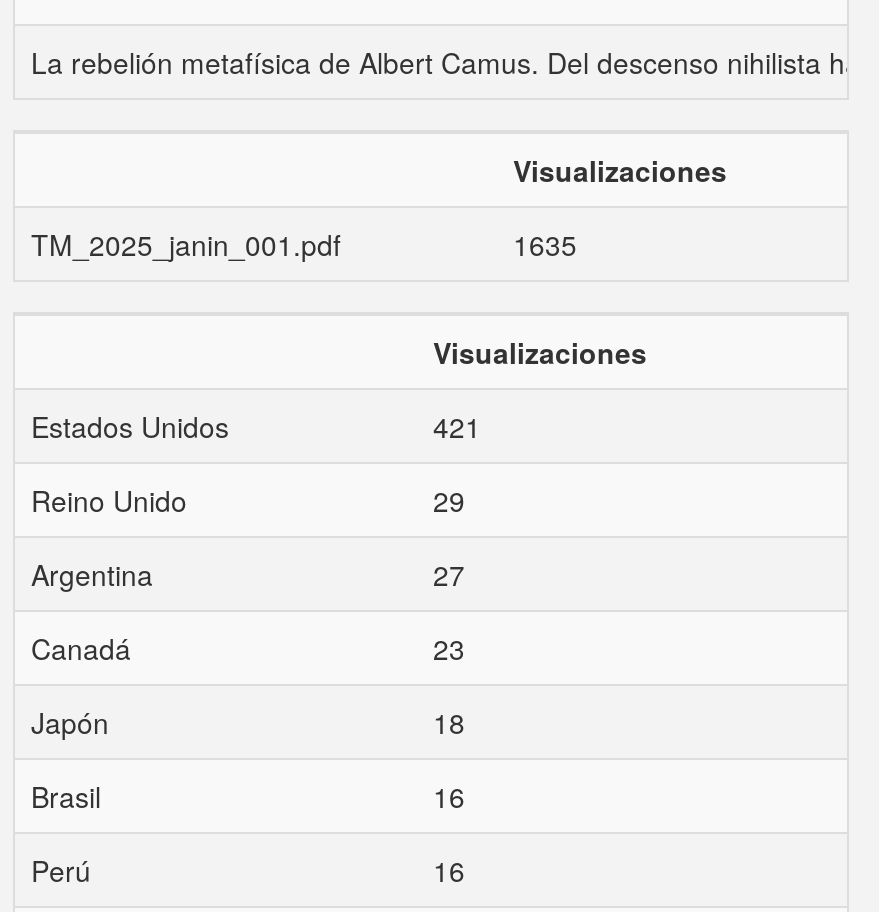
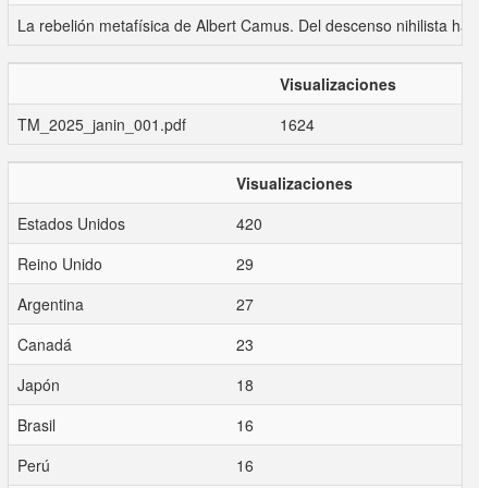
[513,224,577,264] 1635 -> [280,113,315,135] 1624
[433,406,481,446] 421 -> [236,212,262,234] 420

